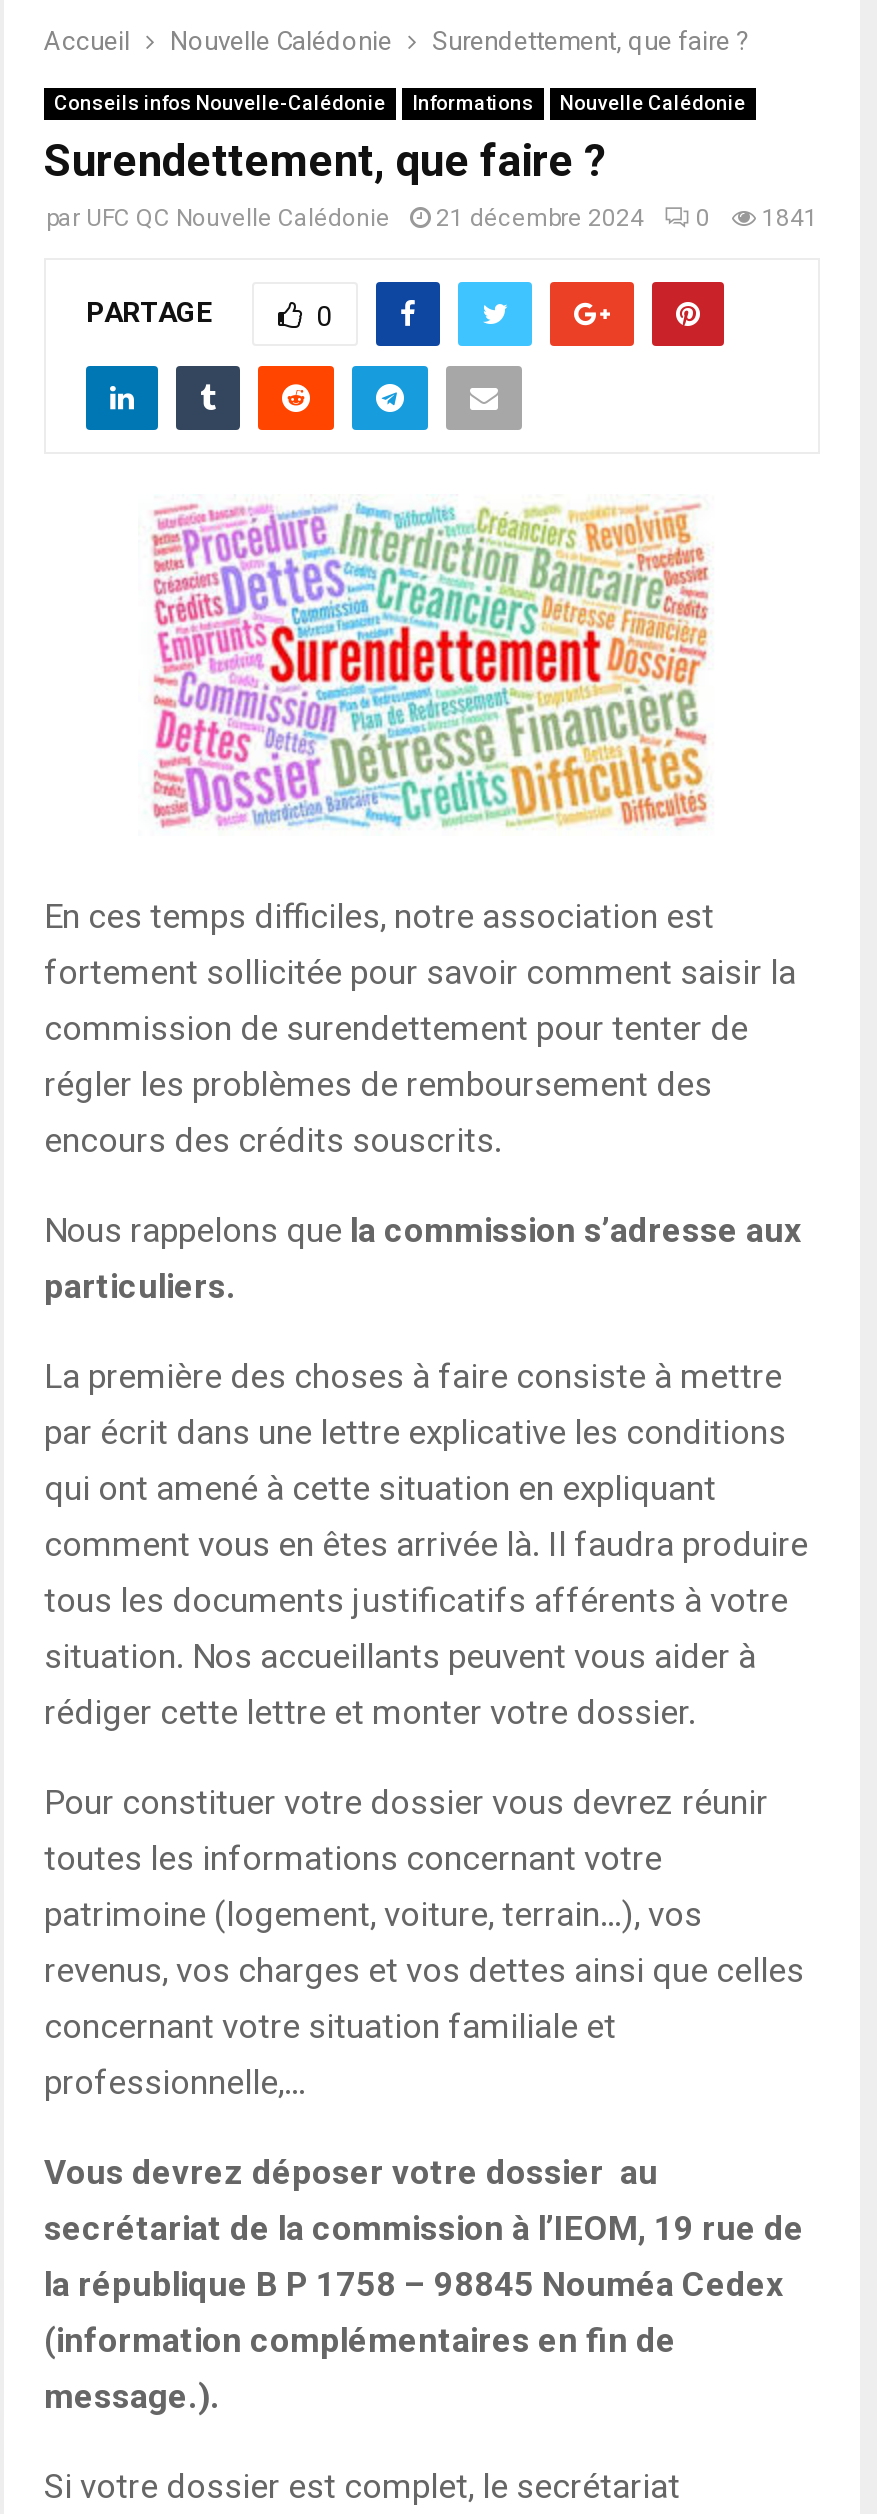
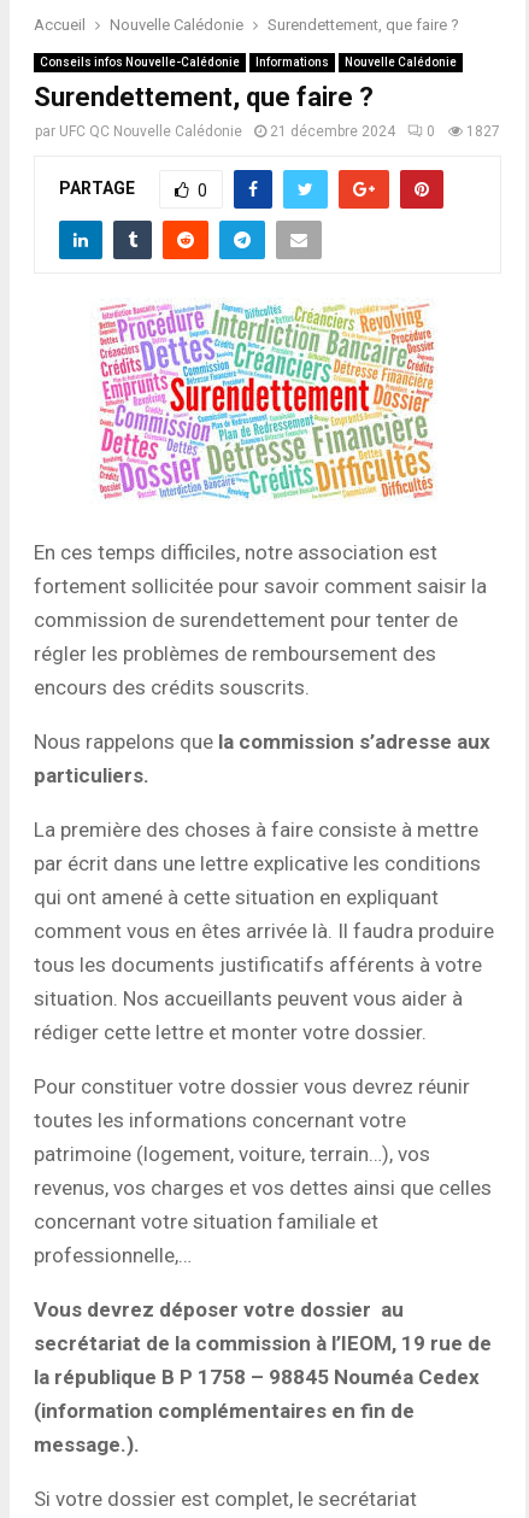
[46,204,818,232] par UFC QC Nouvelle Calédonie 21 décembre 2024 0 1841 -> [35,123,500,140] par UFC QC Nouvelle Calédonie 21 décembre 2024 0 1827

